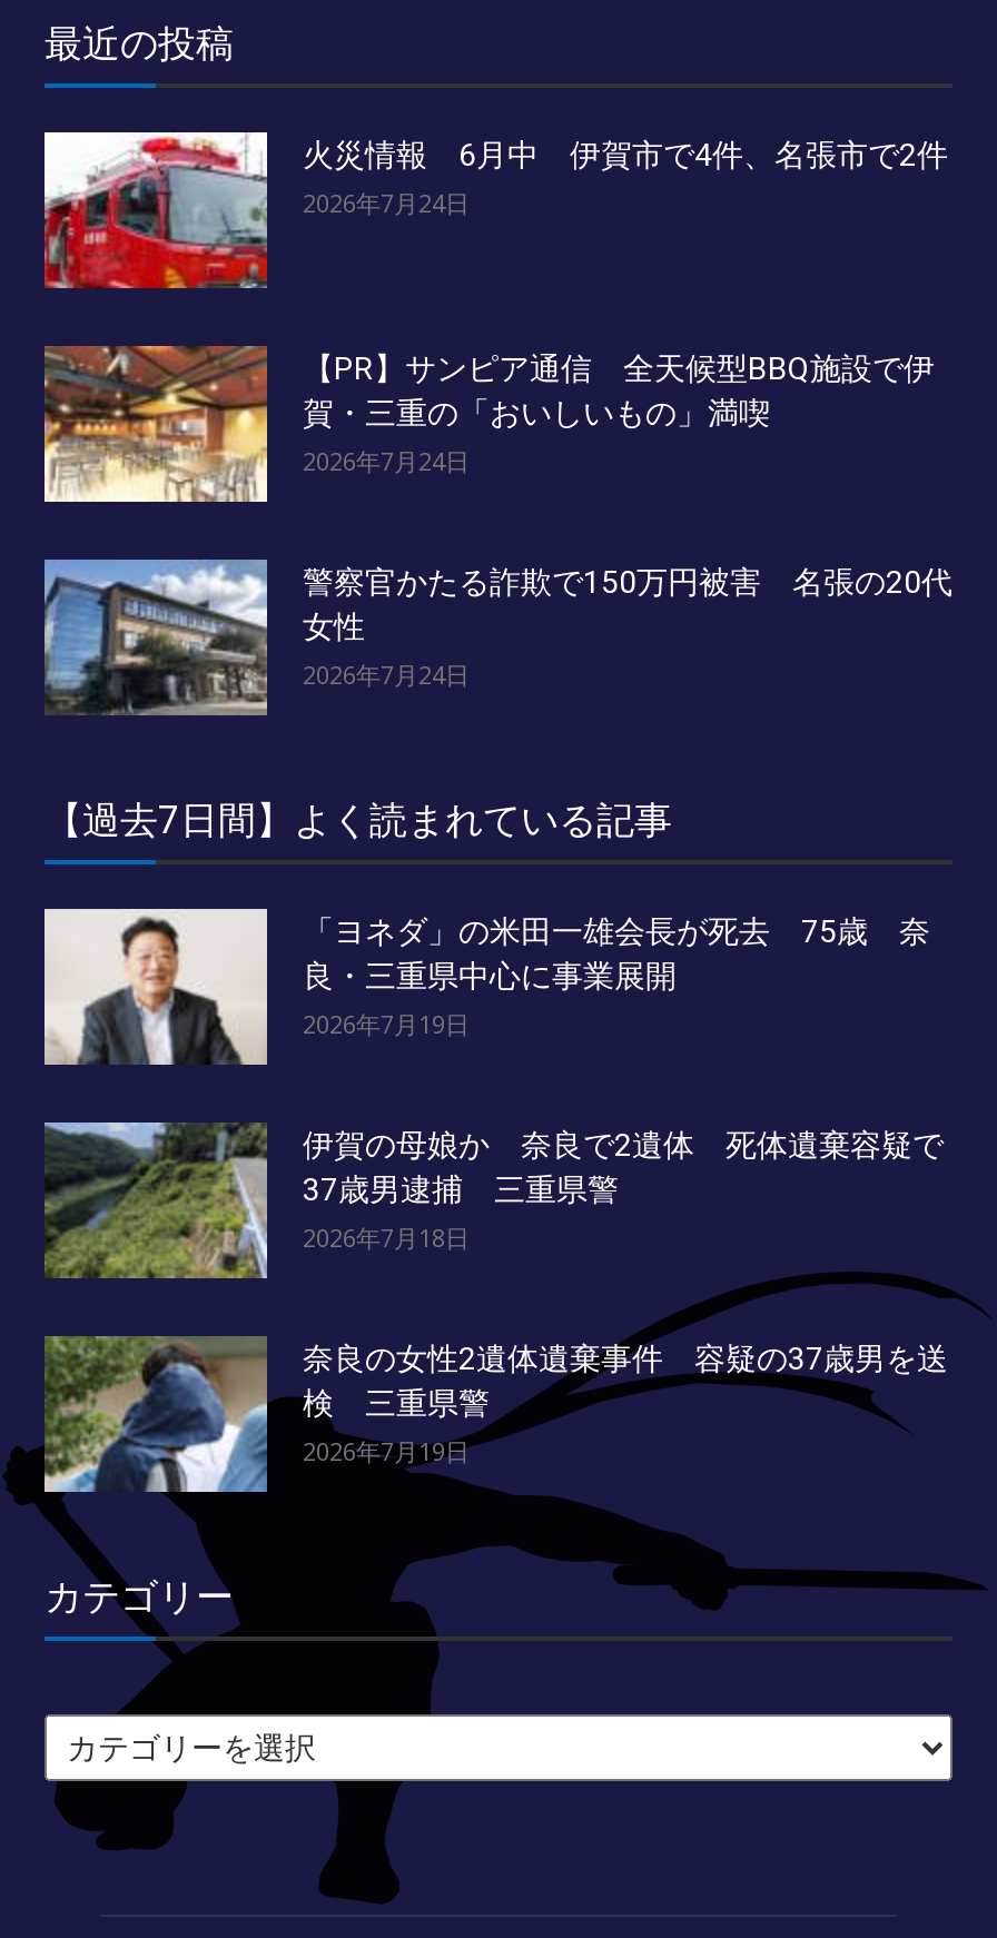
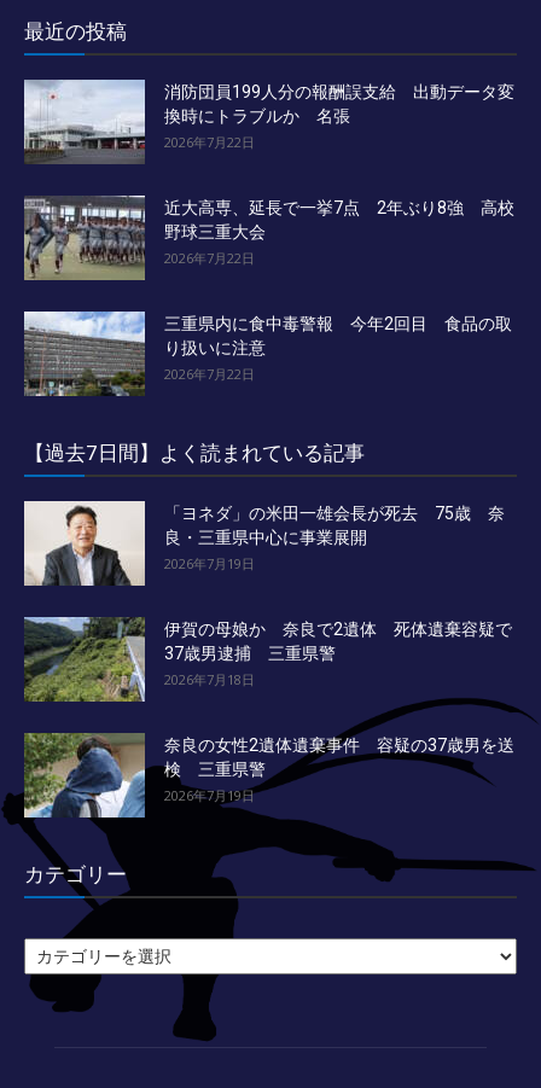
[42,132,948,290] [image] | 火災情報 6月中 伊賀市で4件、名張市で2件 | 2026年7月24日 -> [23,80,514,164] [image] | 消防団員199人分の報酬誤支給 出動データ変 | 換時にトラブルか 名張 | 2026年7月22日
[45,344,935,502] [image] | 【PR】サンピア通信 全天候型BBQ施設で伊 | 賀・三重の「おいしいもの」満喫 | 2026年7月24日 -> [24,194,514,280] [image] | 近大高専、延長で一挙7点 2年ぶり8強 高校 | 野球三重大会 | 2026年7月22日
[42,557,952,718] [image] | 警察官かたる詐欺で150万円被害 名張の20代 | 女性 | 2026年7月24日 -> [23,310,512,397] [image] | 三重県内に食中毒警報 今年2回目 食品の取 | り扱いに注意 | 2026年7月22日

